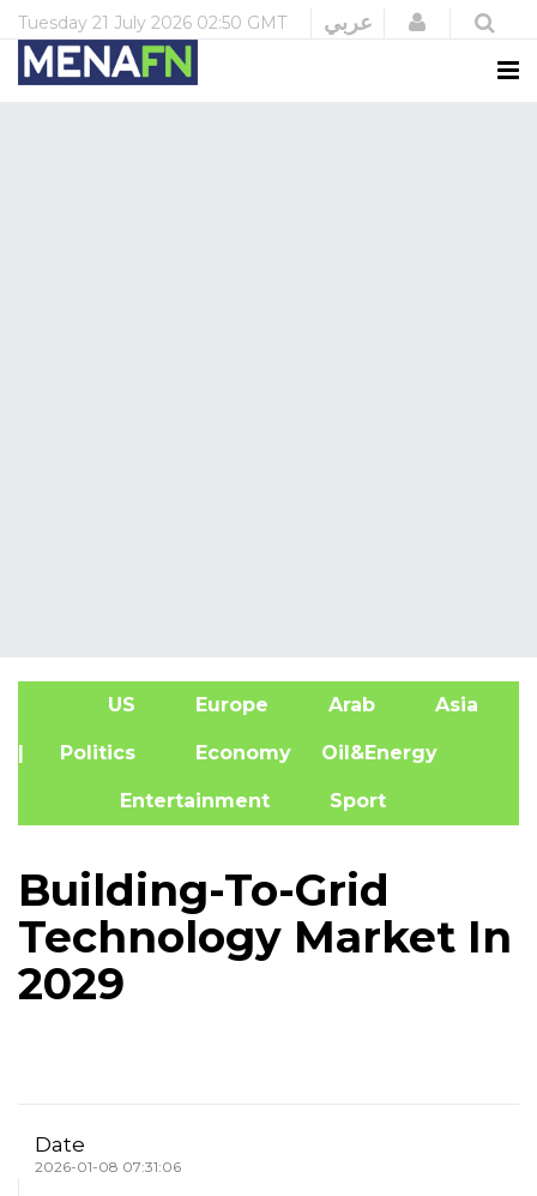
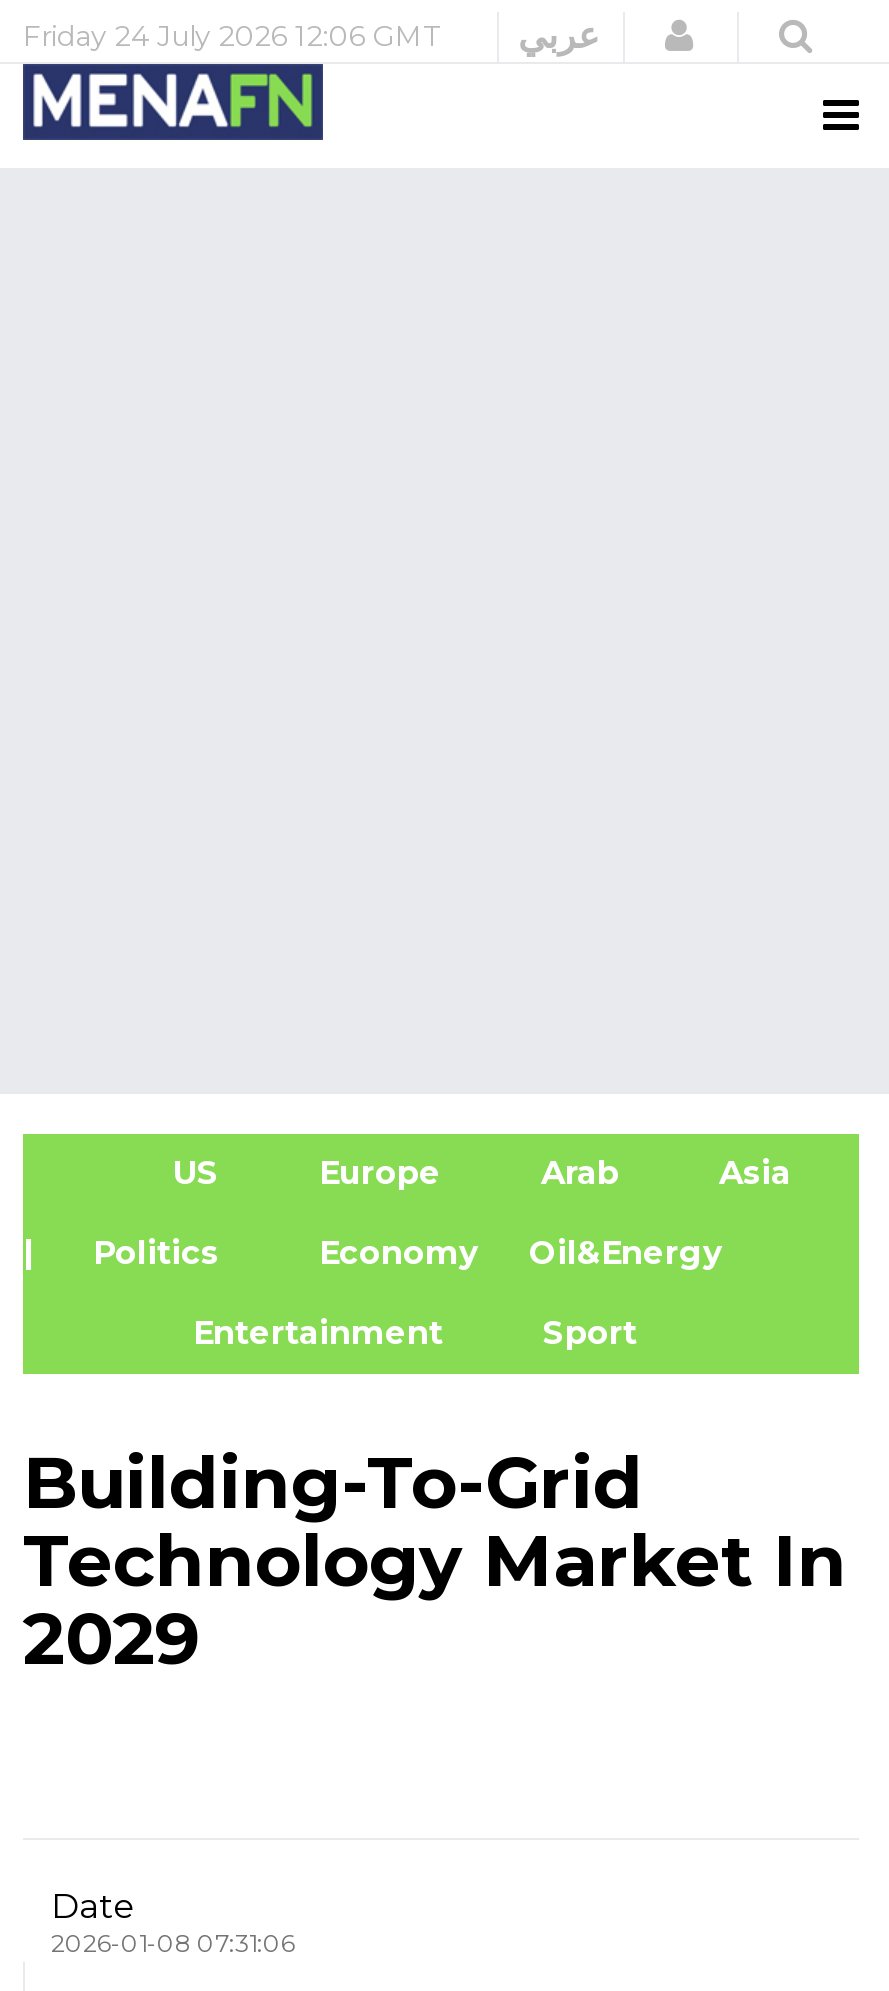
[18,12,286,34] Tuesday 21 July 2026 02:50 GMT -> [23,18,439,54] Friday 24 July 2026 12:06 GMT

